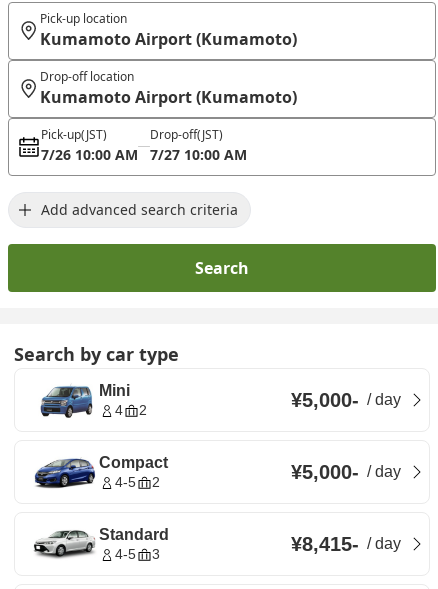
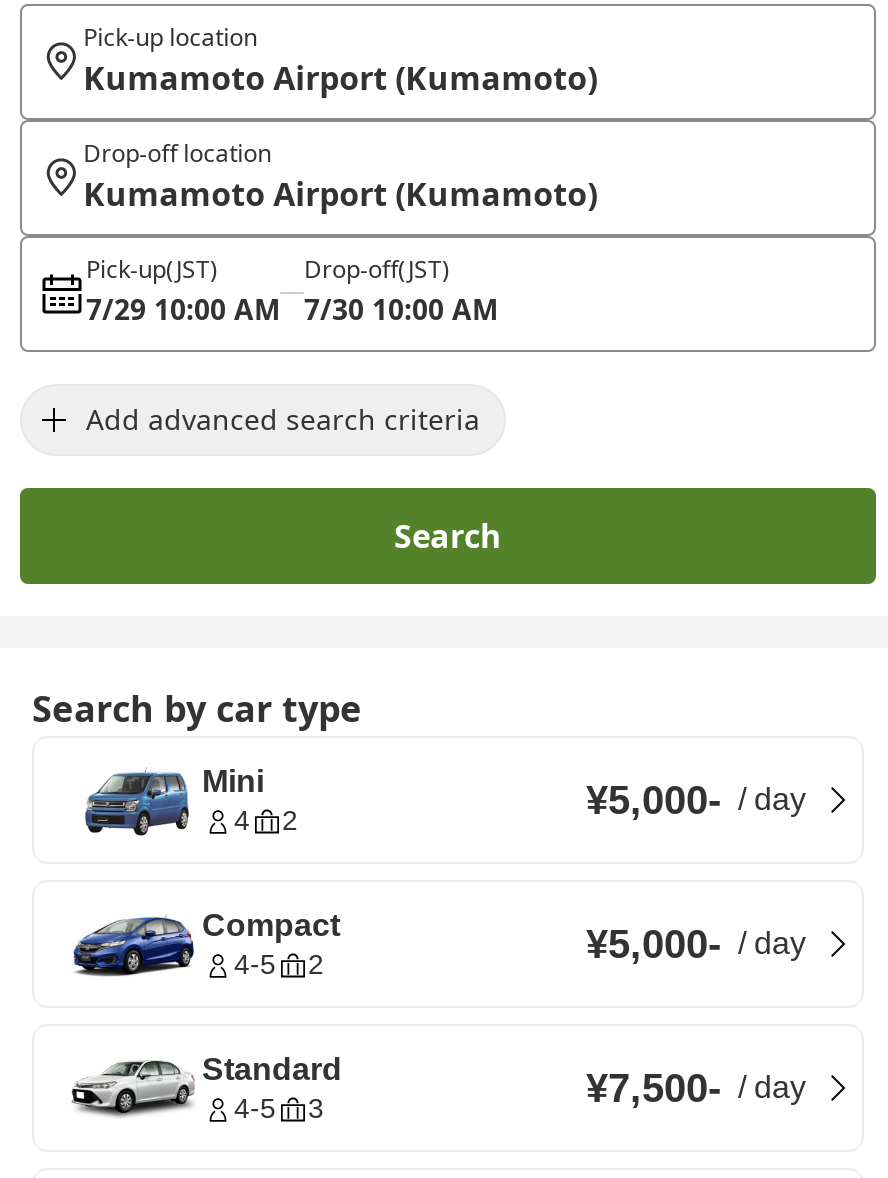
[41,145,138,164] 7/26 10:00 AM -> [86,290,280,328] 7/29 10:00 AM
[150,145,247,164] 7/27 10:00 AM -> [304,290,498,328] 7/30 10:00 AM
[291,533,401,555] ¥8,415- / day -> [586,1066,806,1110] ¥7,500- / day

